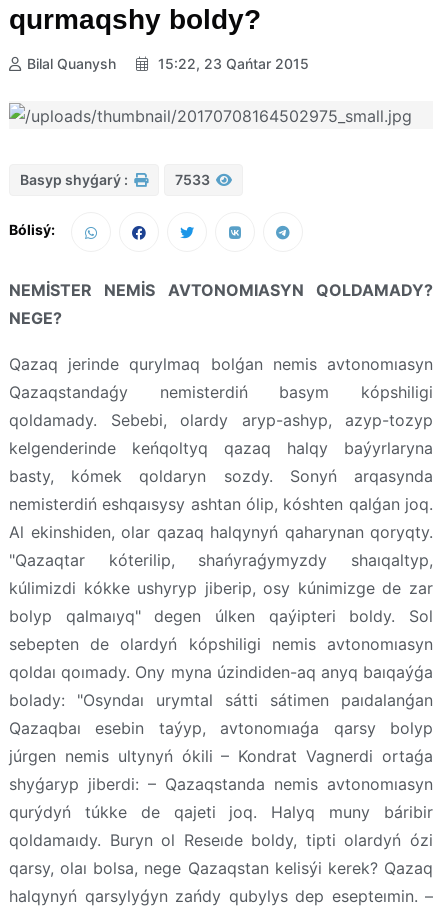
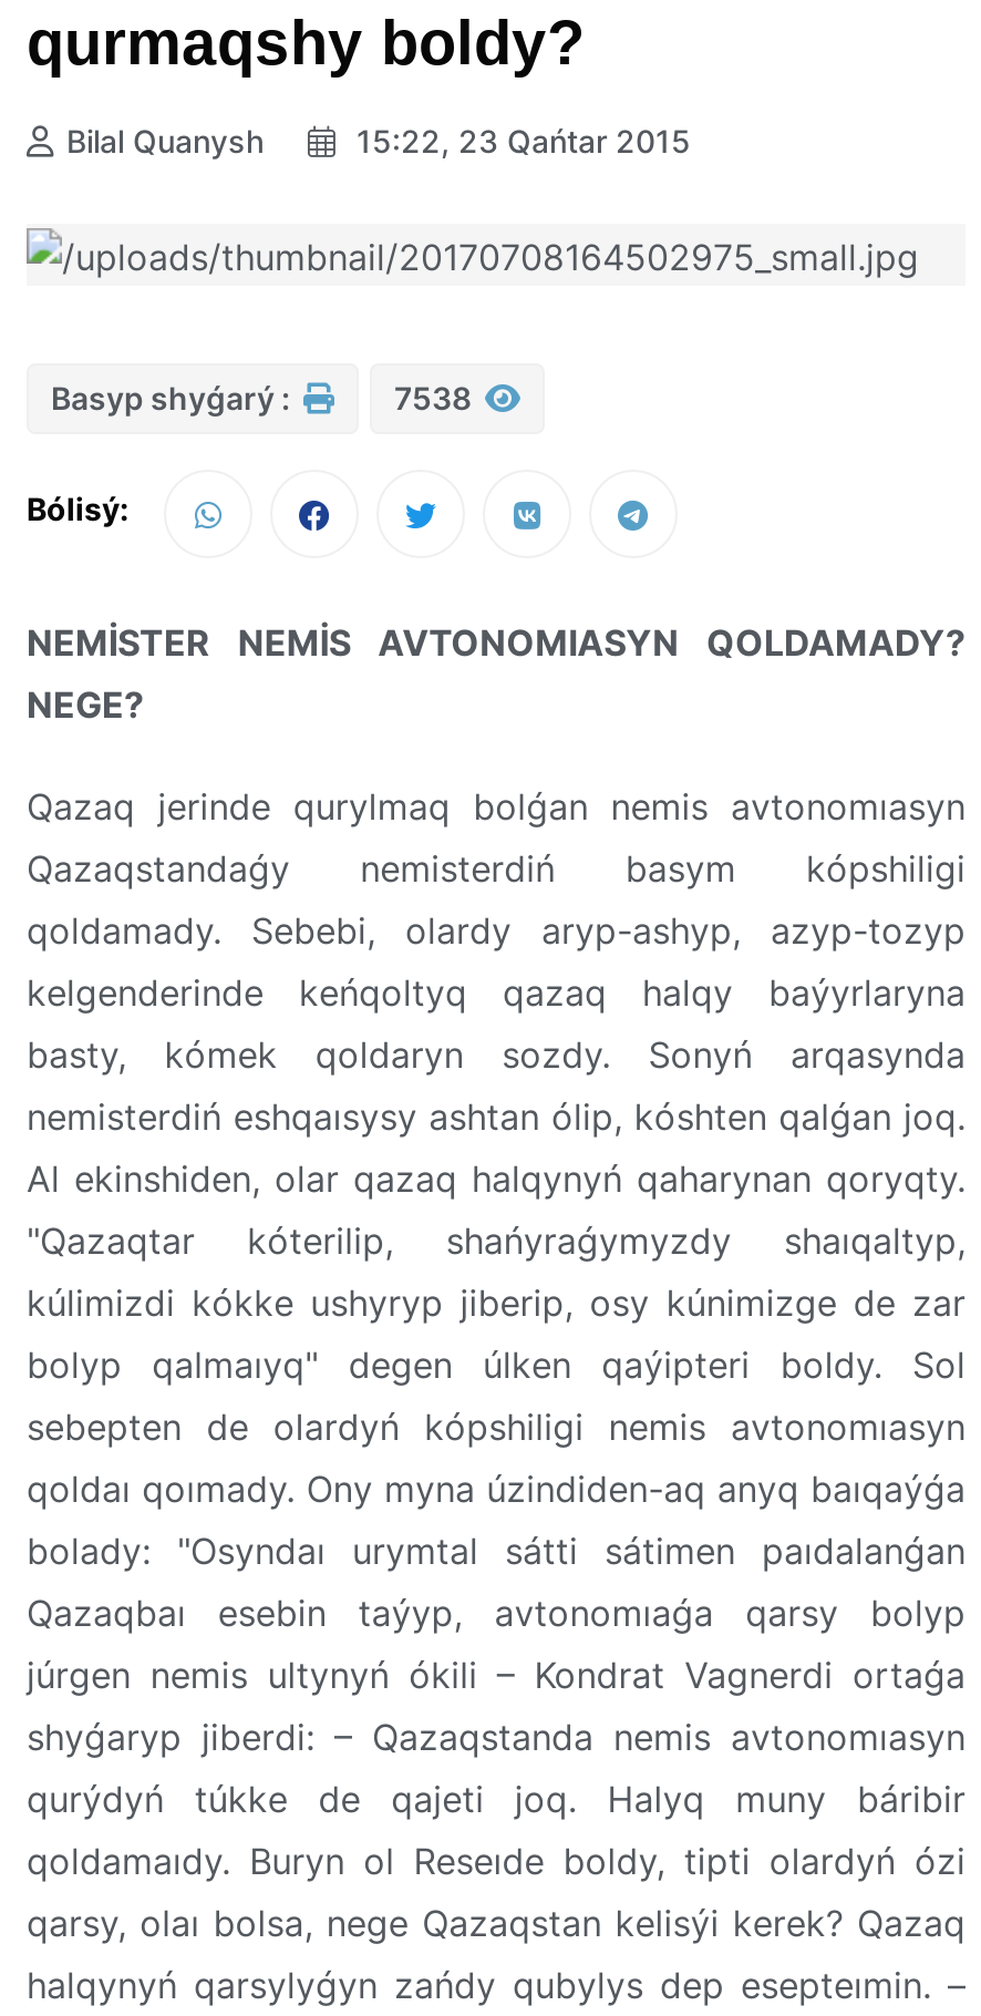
[175,171,213,188] 7533 -> [394,379,478,416] 7538

